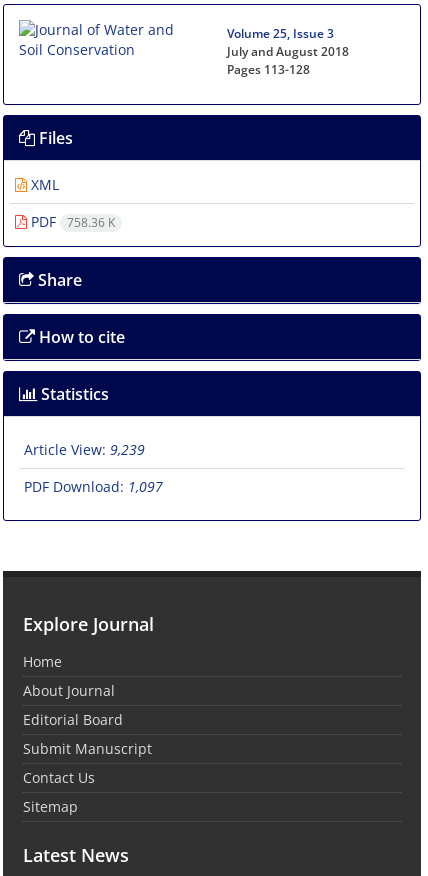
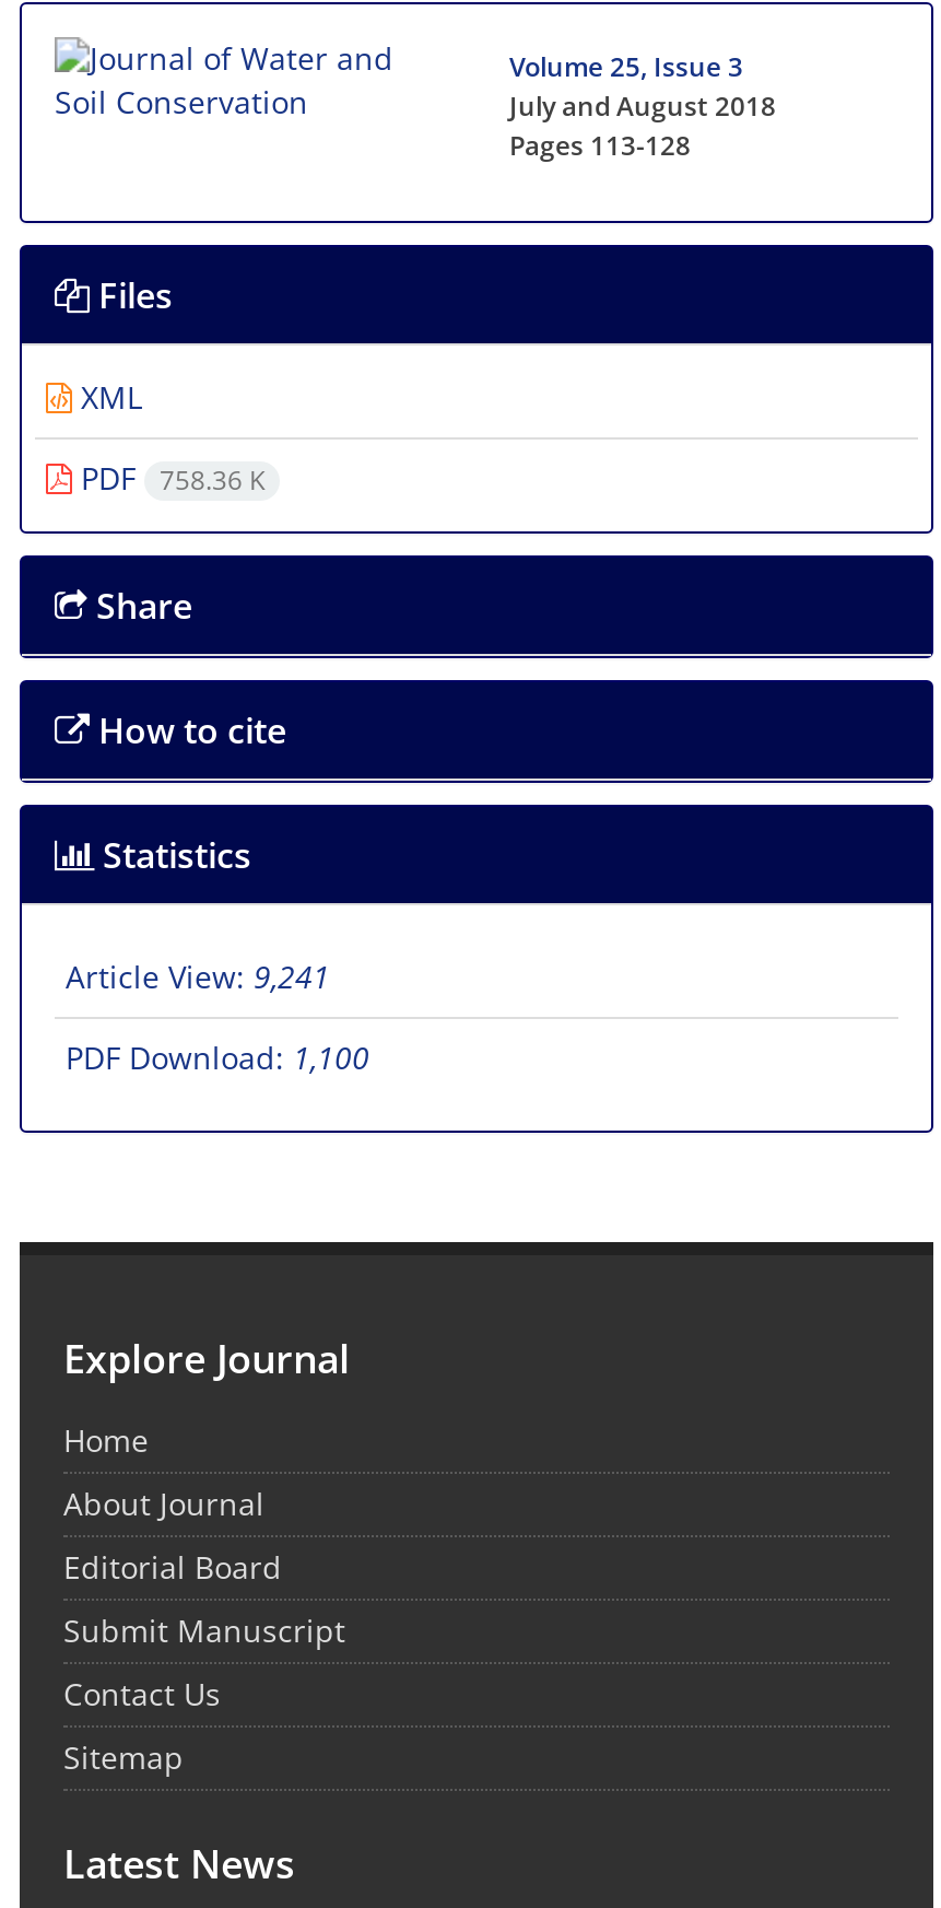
[24,440,145,459] Article View: 9,239 -> [66,956,330,998] Article View: 9,241
[24,477,163,496] PDF Download: 1,097 -> [66,1037,369,1079] PDF Download: 1,100

